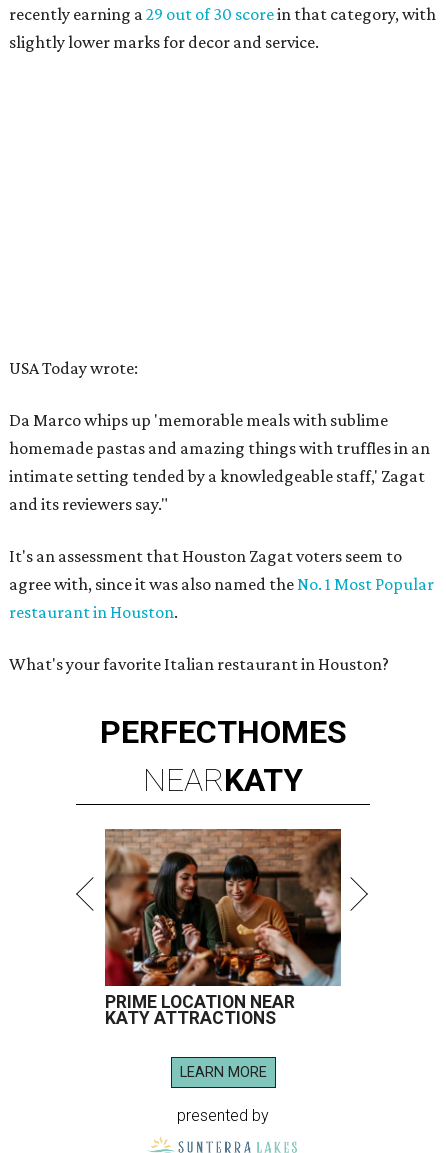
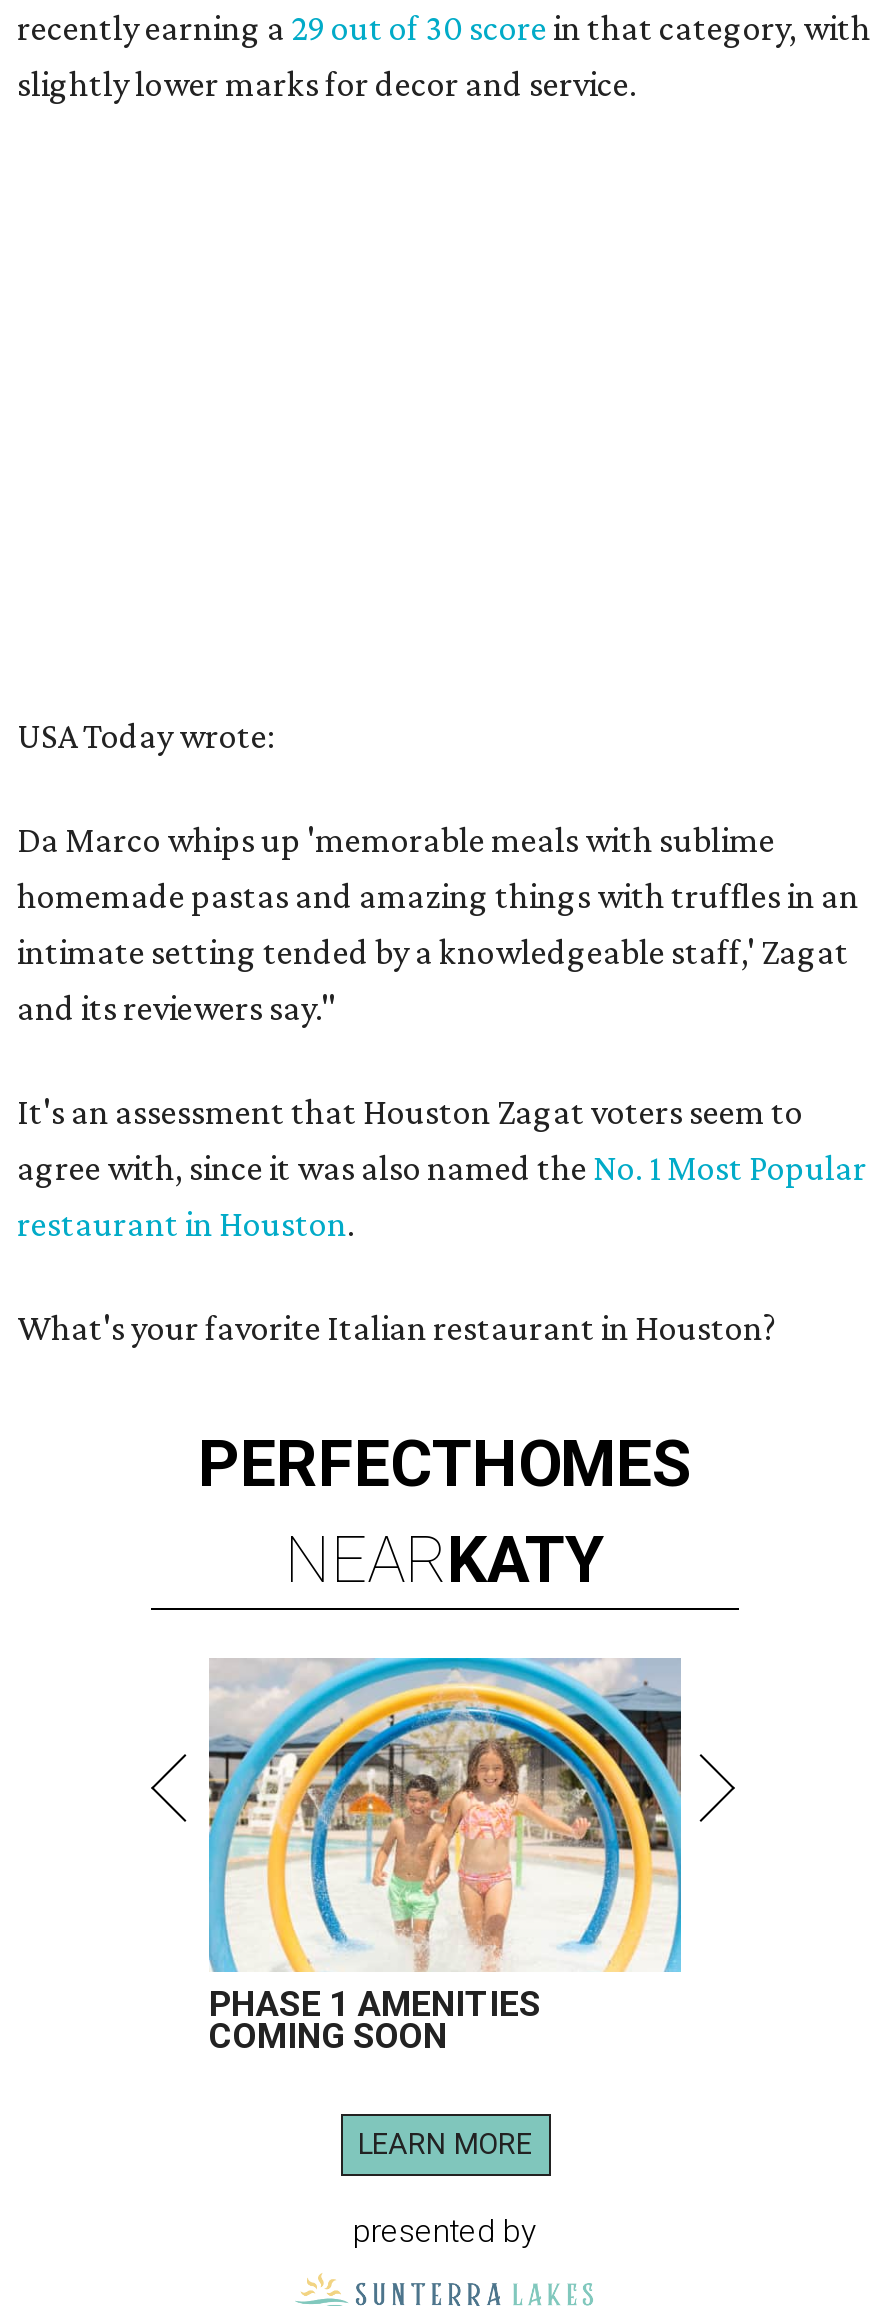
[104,828,342,1028] [image] | PRIME LOCATION NEAR | KATY ATTRACTIONS -> [207,1656,683,2056] [image] | PHASE 1 AMENITIES | COMING SOON

